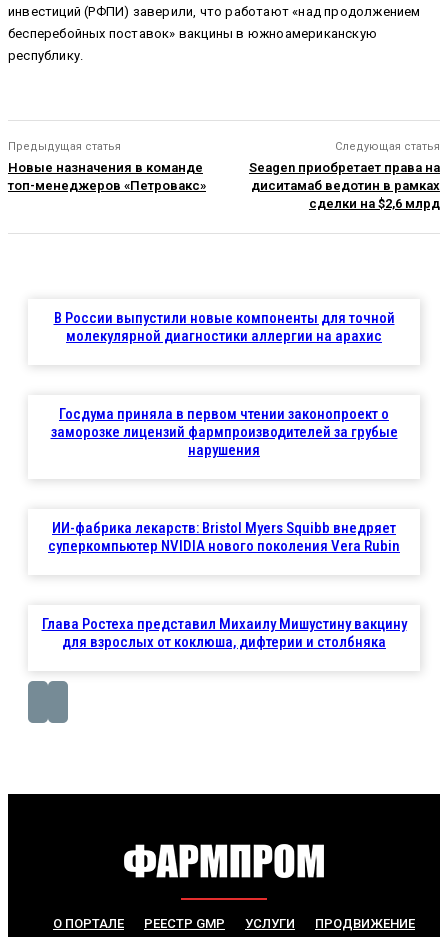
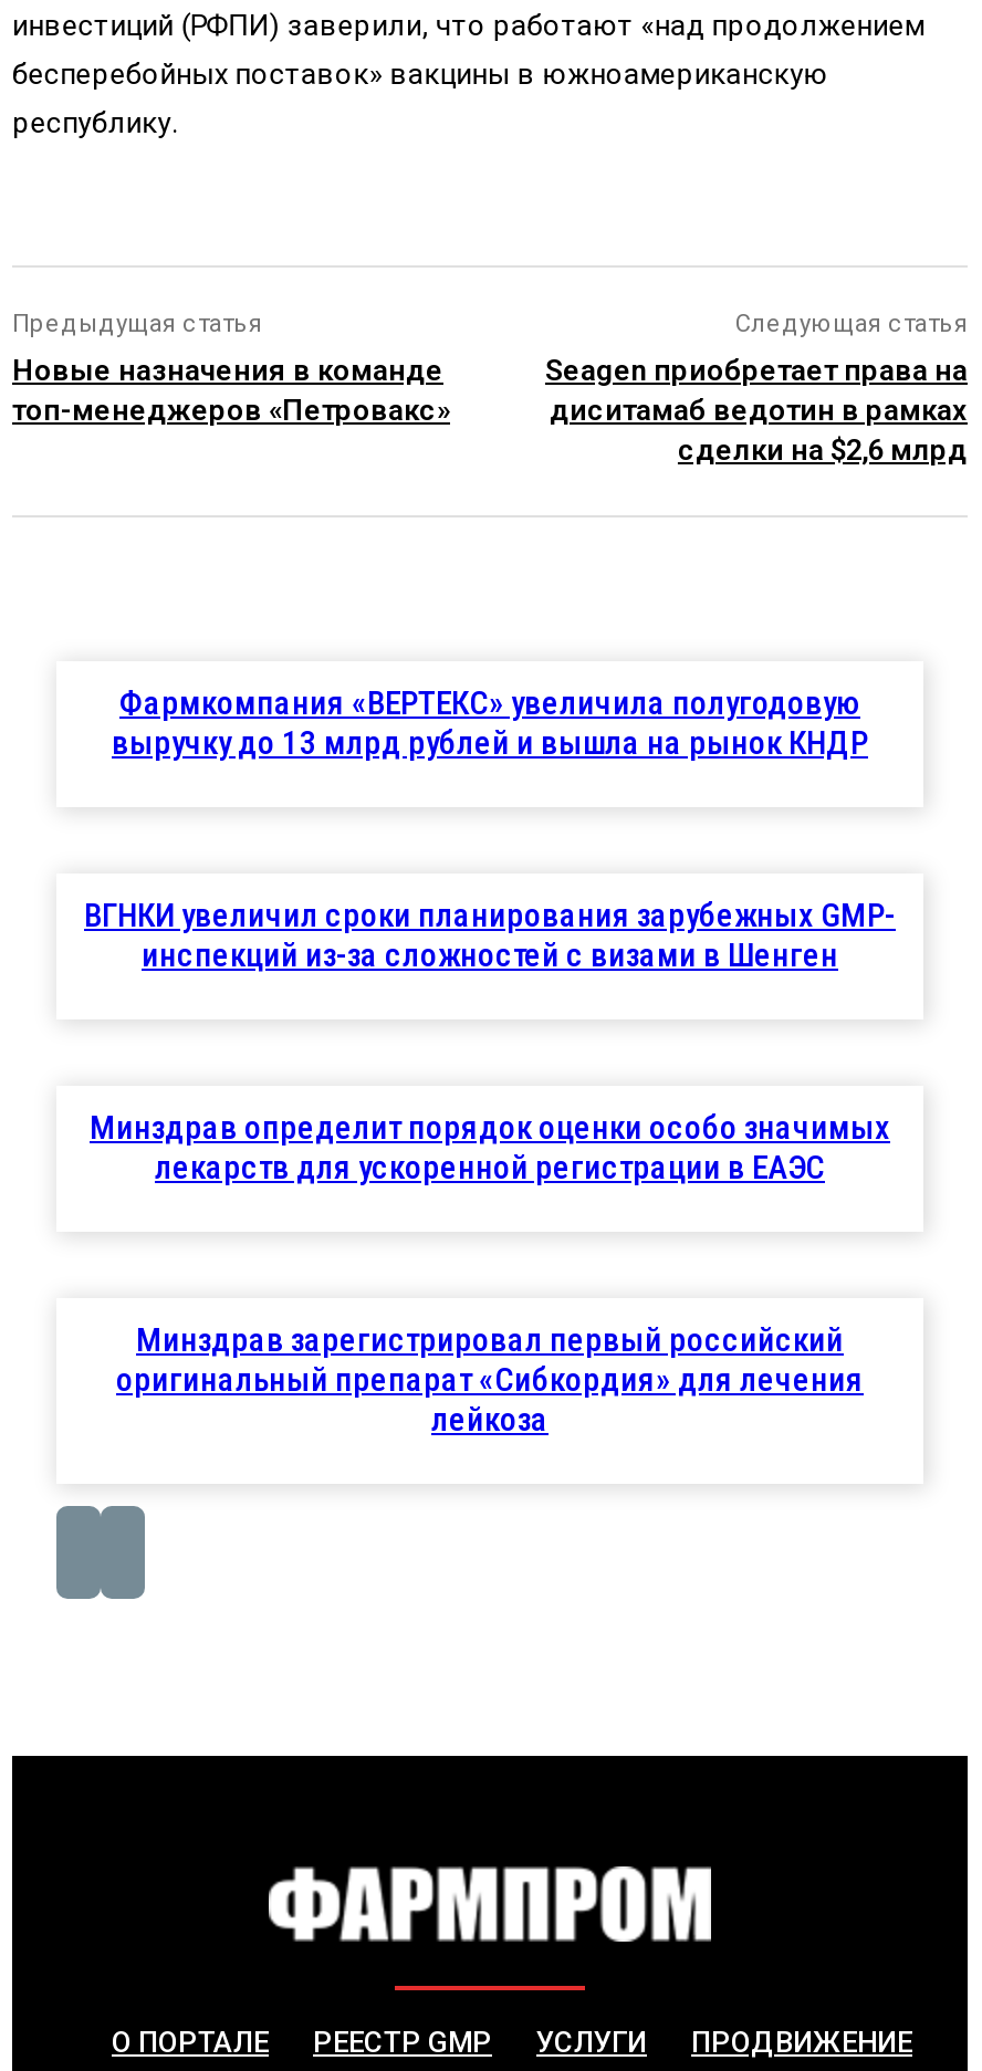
[53,309,394,345] В России выпустили новые компоненты для точной | молекулярной диагностики аллергии на арахис -> [112,684,868,764] Фармкомпания «ВЕРТЕКС» увеличила полугодовую | выручку до 13 млрд рублей и вышла на рынок КНДР
[50,405,397,459] Госдума приняла в первом чтении законопроект о | заморозке лицензий фармпроизводителей за грубые | нарушения -> [84,896,896,976] ВГНКИ увеличил сроки планирования зарубежных GMP- | инспекций из-за сложностей с визами в Шенген
[48,519,400,555] ИИ-фабрика лекарств: Bristol Myers Squibb внедряет | суперкомпьютер NVIDIA нового поколения Vera Rubin -> [90,1109,890,1188] Минздрав определит порядок оценки особо значимых | лекарств для ускоренной регистрации в ЕАЭС
[41,615,406,651] Глава Ростеха представил Михаилу Мишустину вакцину | для взрослых от коклюша, дифтерии и столбняка -> [116,1321,864,1440] Минздрав зарегистрировал первый российский | оригинальный препарат «Сибкордия» для лечения | лейкоза

